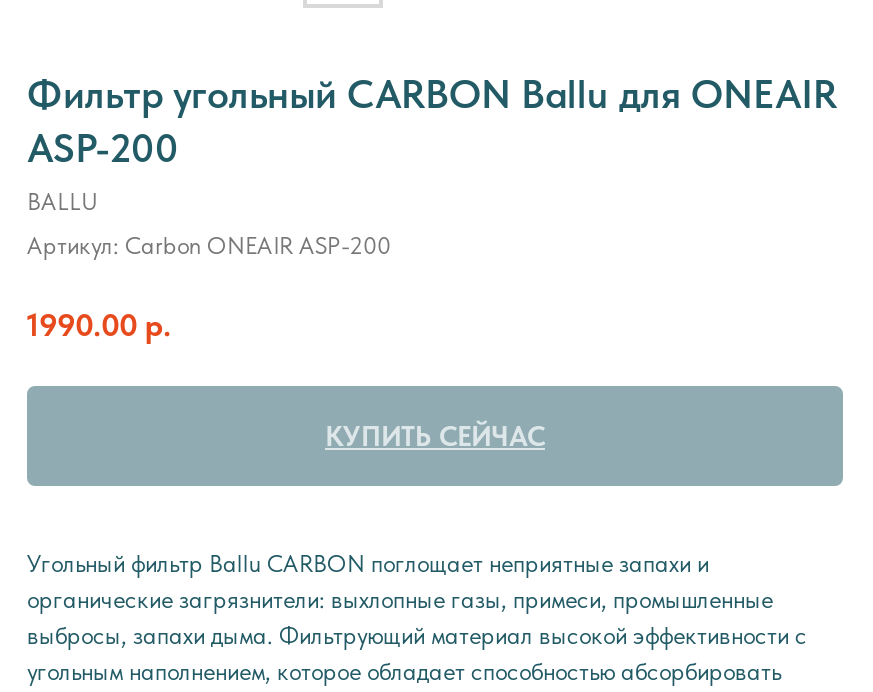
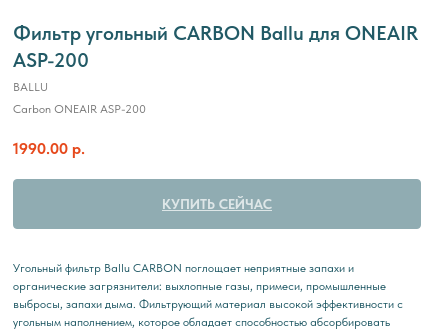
[27,232,391,260] Артикул: Carbon ONEAIR ASP-200 -> [13,102,146,116] Carbon ONEAIR ASP-200

